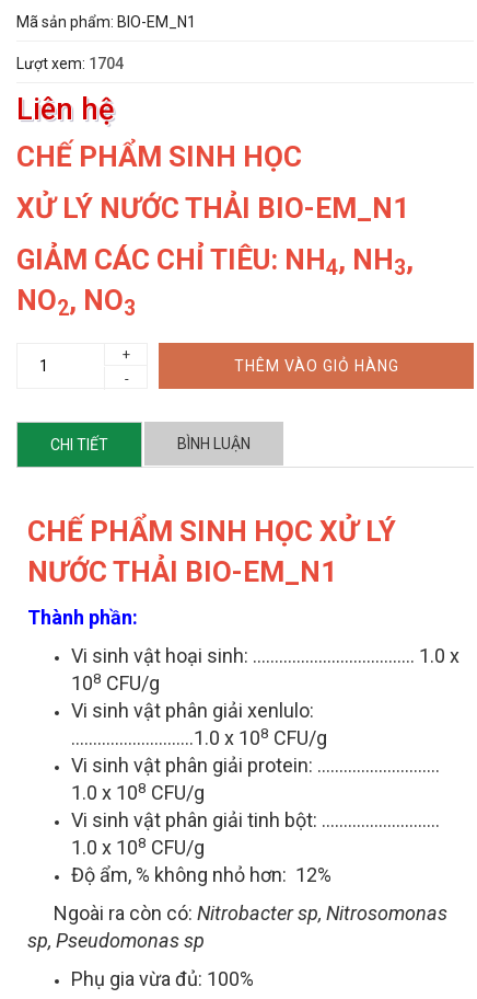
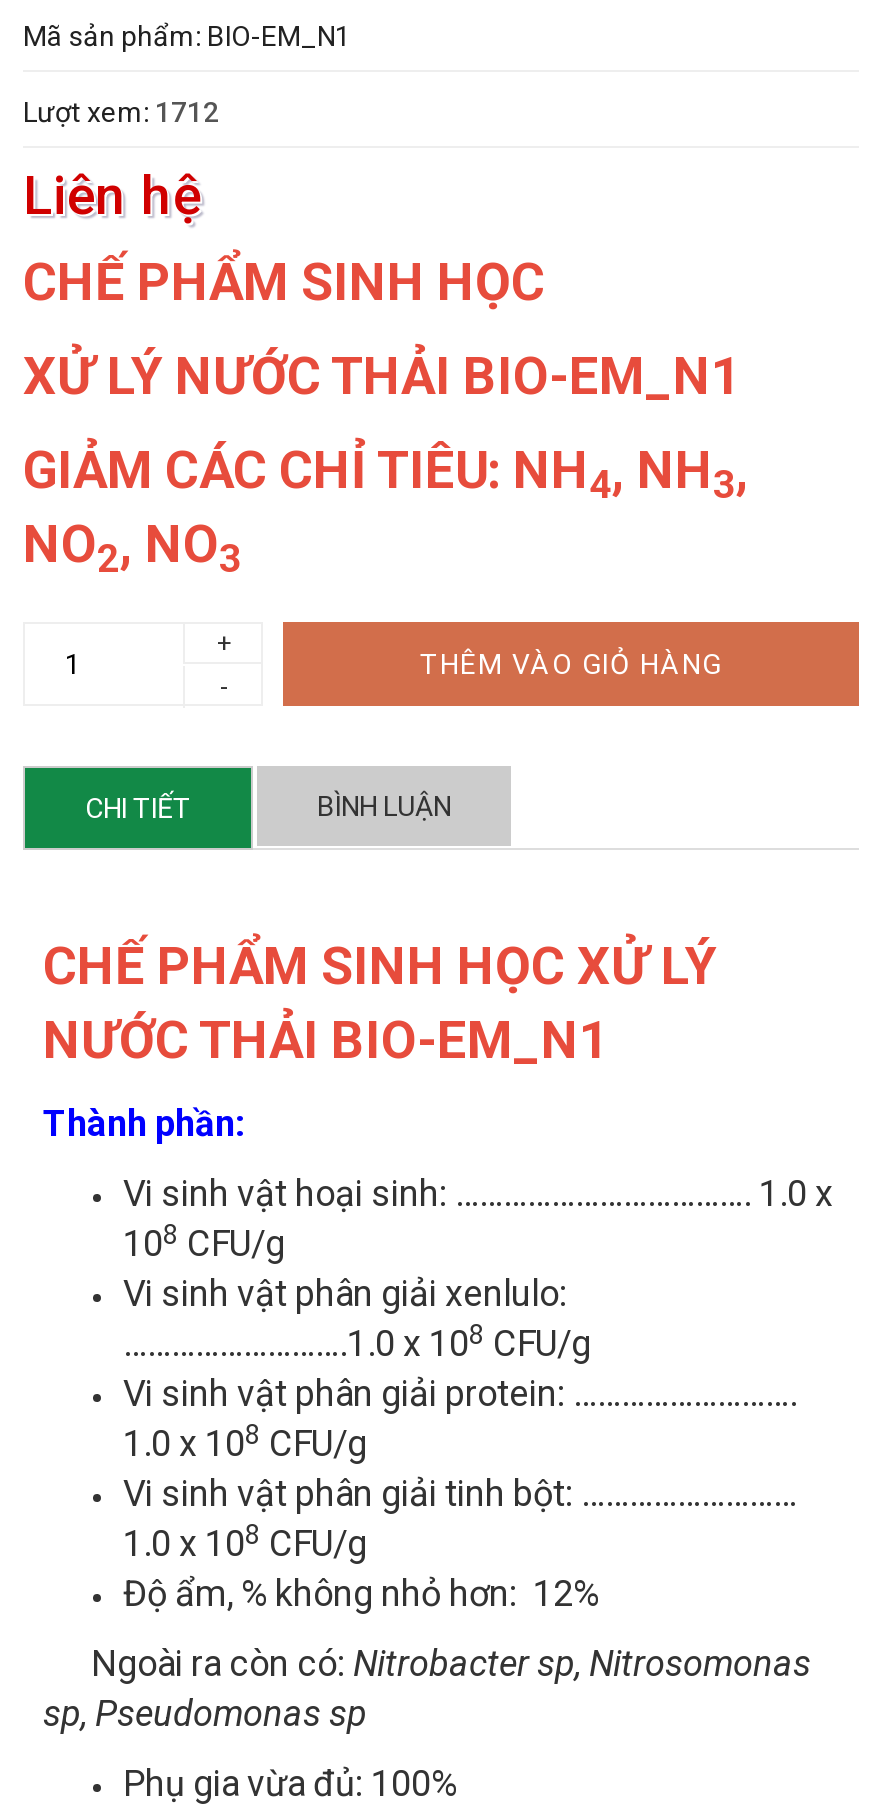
[16,55,124,73] Lượt xem: 1704 -> [23,97,219,129] Lượt xem: 1712

